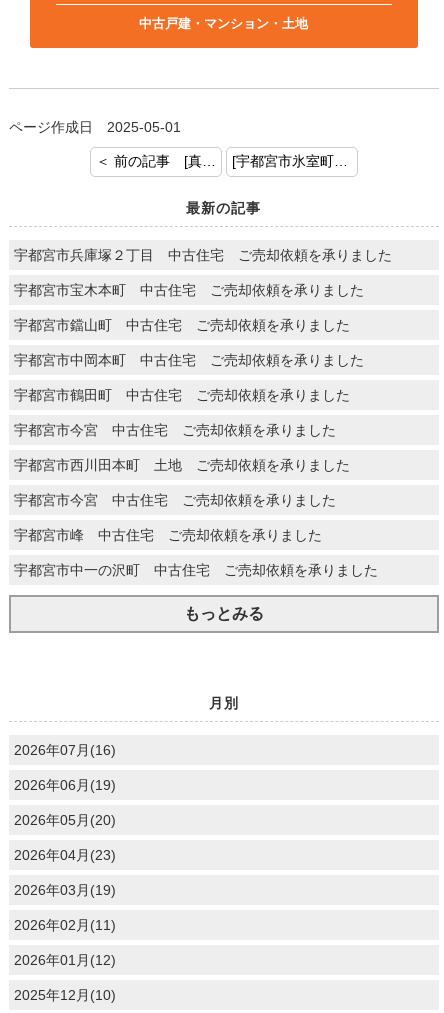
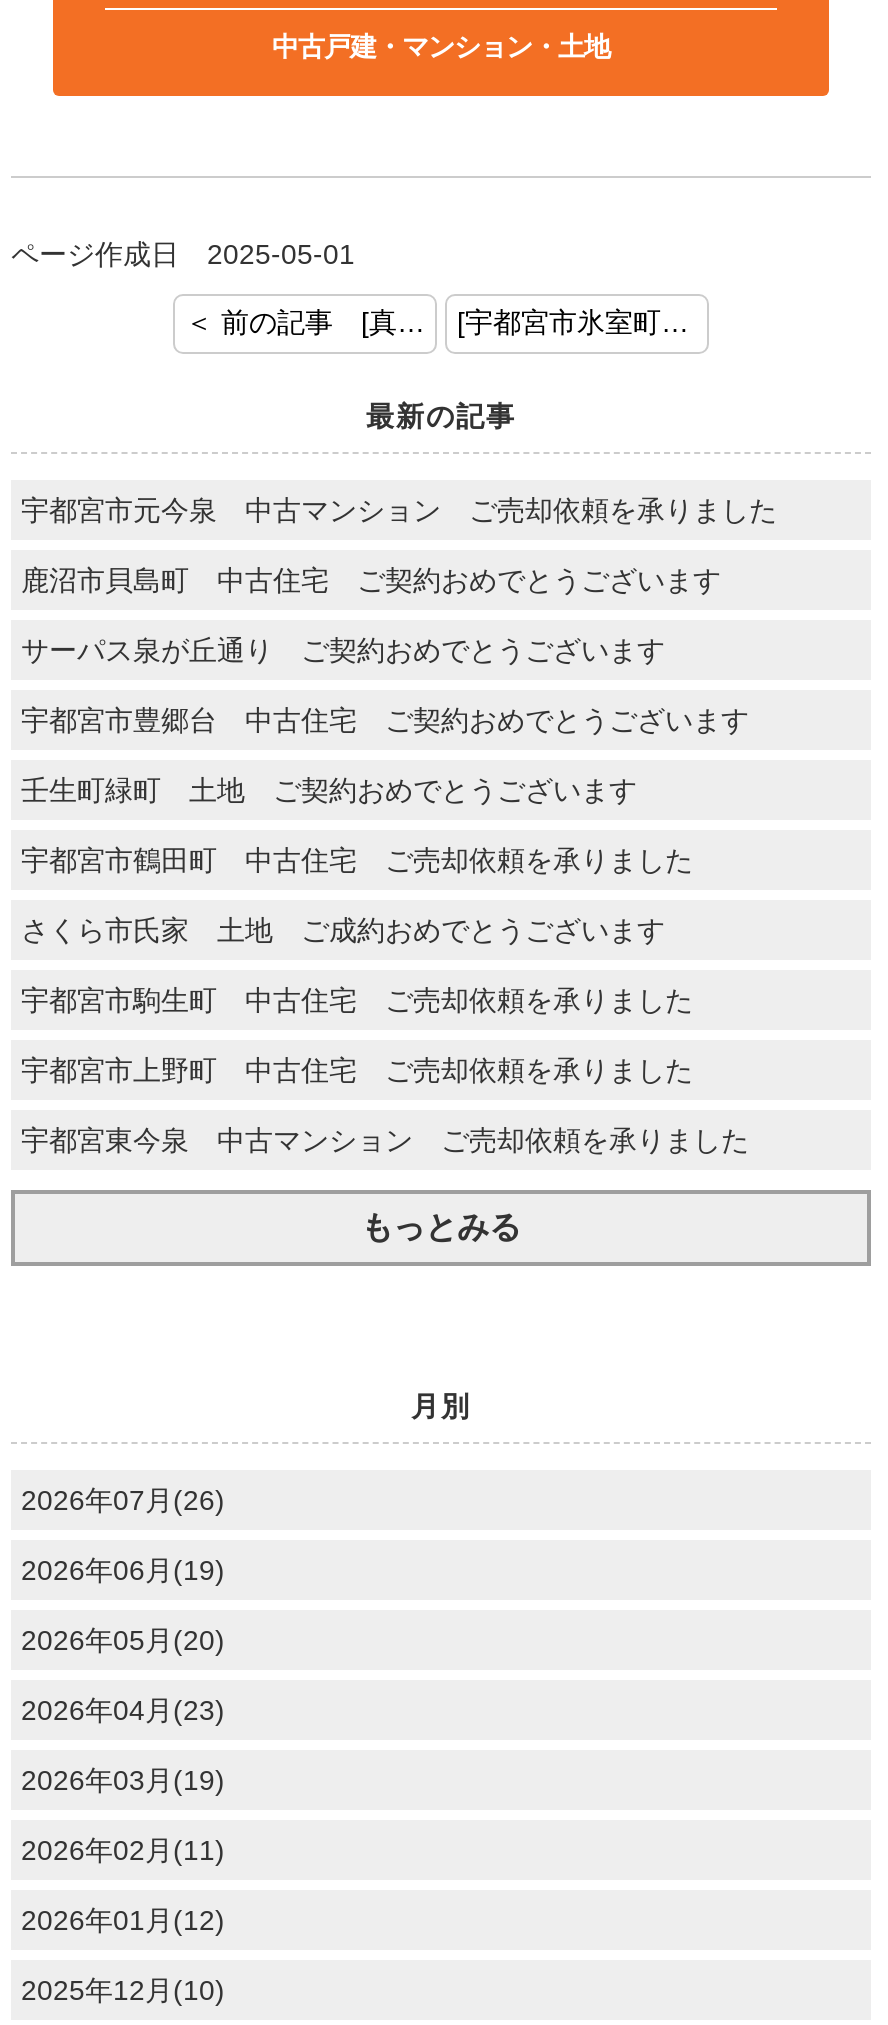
[14,246,392,367] 宇都宮市兵庫塚２丁目 中古住宅 ご売却依頼を承りました | 宇都宮市宝木本町 中古住宅 ご売却依頼を承りました | 宇都宮市鐺山町 中古住宅 ご売却依頼を承りました | 宇都宮市中岡本町 中古住宅 ご売却依頼を承りました -> [21,493,777,805] 宇都宮市元今泉 中古マンション ご売却依頼を承りました | 鹿沼市貝島町 中古住宅 ご契約おめでとうございます | サーパス泉が丘通り ご契約おめでとうございます | 宇都宮市豊郷台 中古住宅 ご契約おめでとうございます | 壬生町緑町 土地 ご契約おめでとうございます
moved [14,386,350,402] -> [21,843,693,875]: 宇都宮市鶴田町 中古住宅 ご売却依頼を承りました
[14,421,378,577] 宇都宮市今宮 中古住宅 ご売却依頼を承りました | 宇都宮市西川田本町 土地 ご売却依頼を承りました | 宇都宮市今宮 中古住宅 ご売却依頼を承りました | 宇都宮市峰 中古住宅 ご売却依頼を承りました | 宇都宮市中一の沢町 中古住宅 ご売却依頼を承りました -> [21,913,749,1155] さくら市氏家 土地 ご成約おめでとうございます | 宇都宮市駒生町 中古住宅 ご売却依頼を承りました | 宇都宮市上野町 中古住宅 ご売却依頼を承りました | 宇都宮東今泉 中古マンション ご売却依頼を承りました
[14,741,116,757] 2026年07月(16) -> [21,1483,225,1515] 2026年07月(26)

